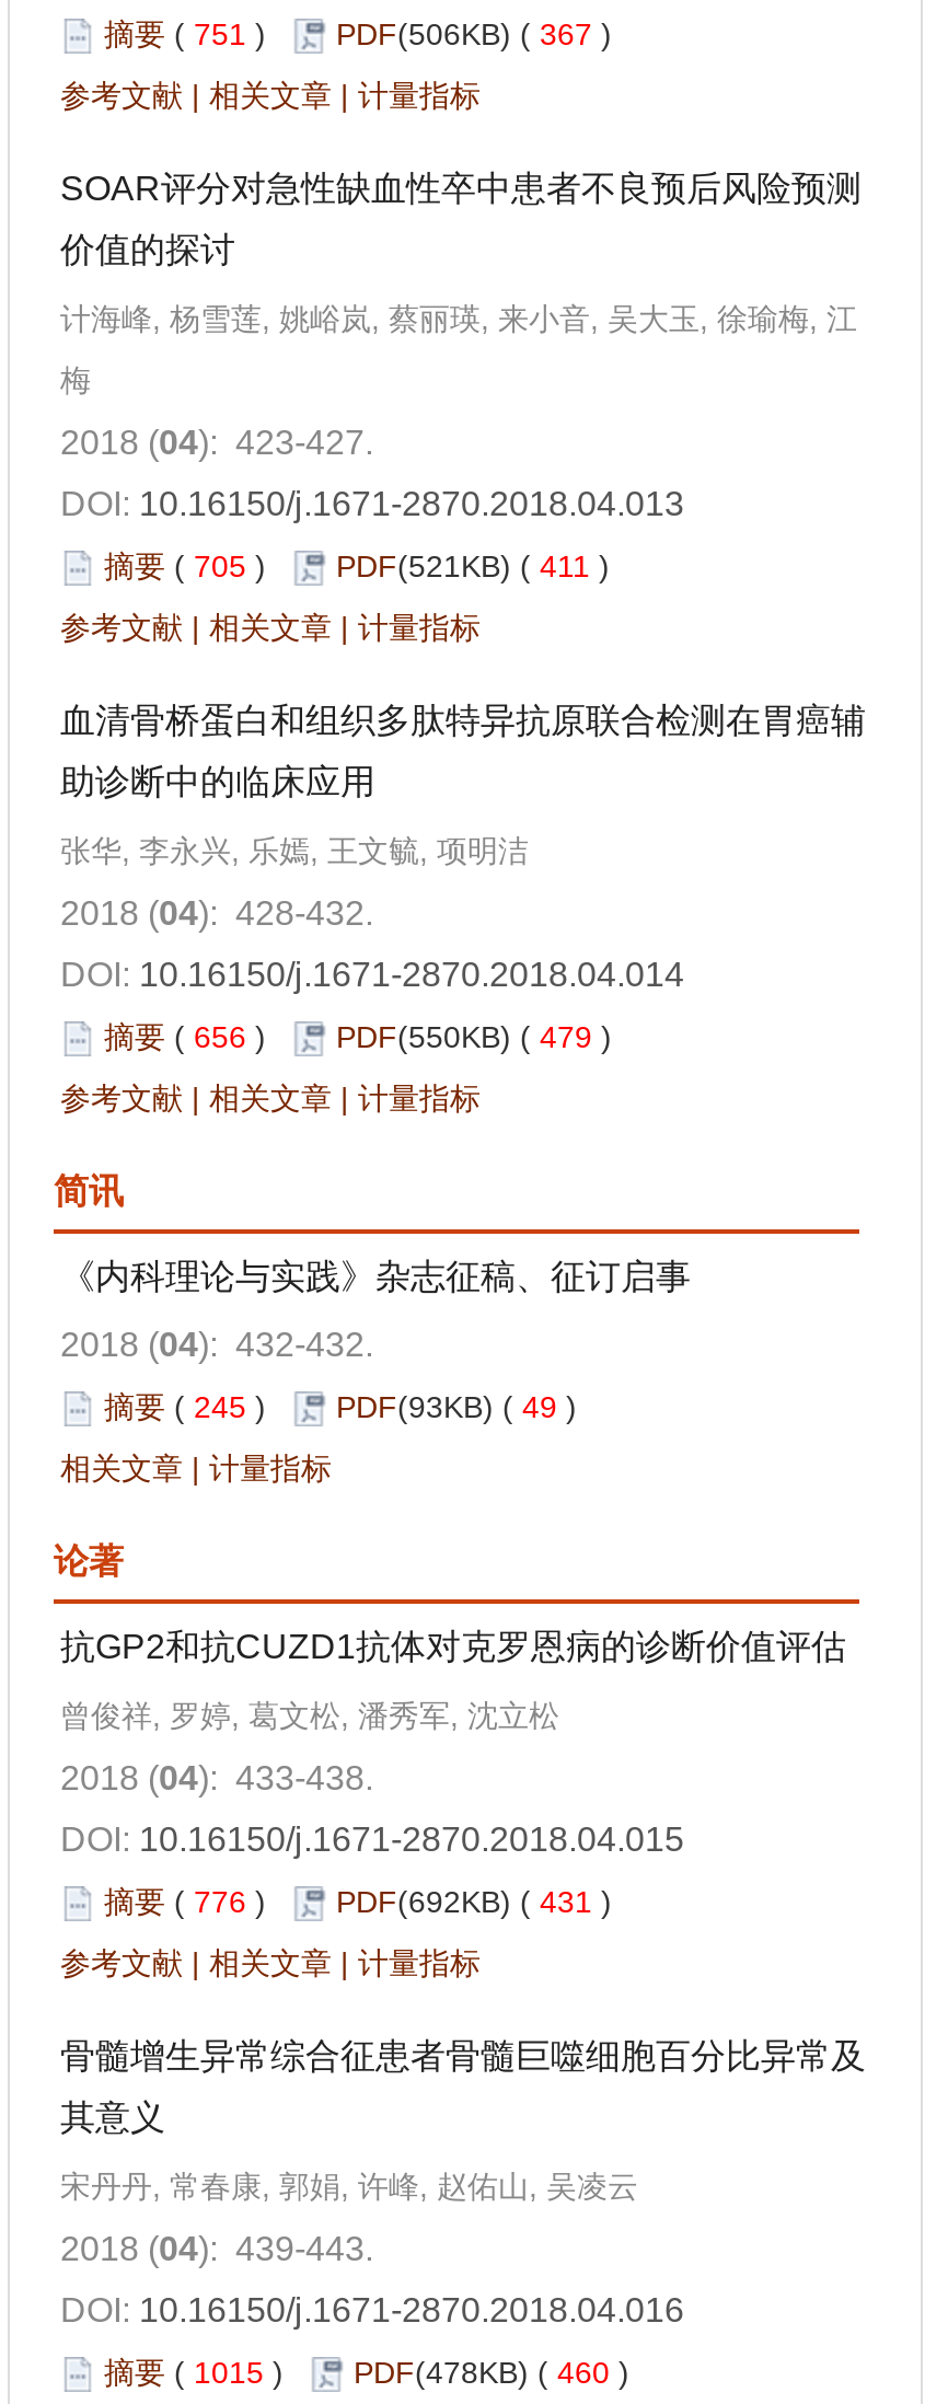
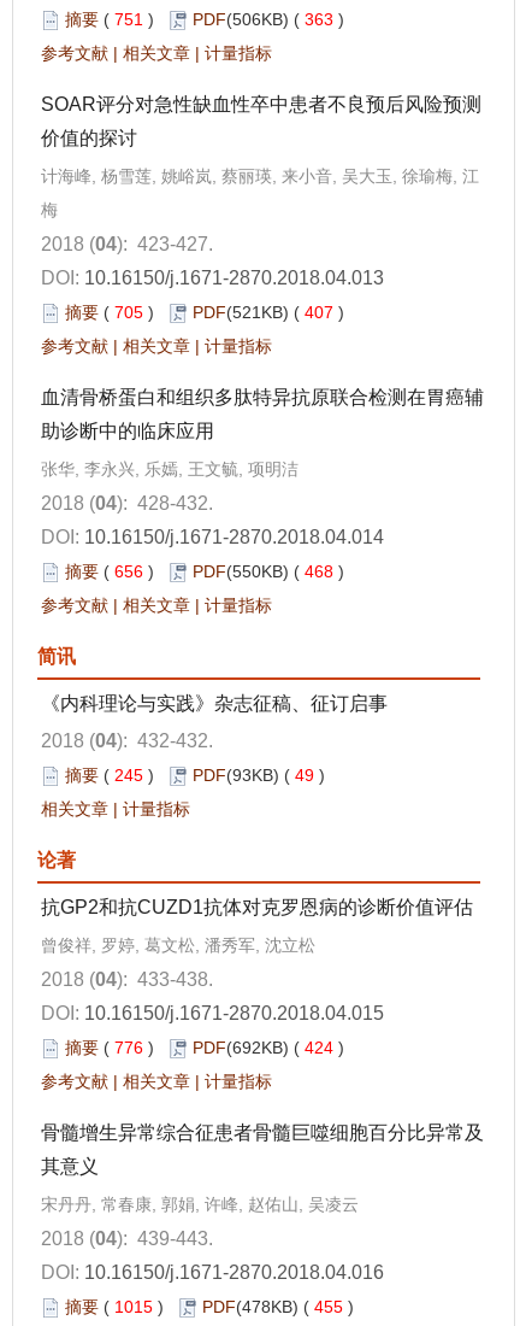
[104,16,629,51] 摘要(751) PDF(506KB) (367) -> [65,9,354,29] 摘要(751) PDF(506KB) (363)
[104,548,627,583] 摘要(705) PDF(521KB) (411) -> [65,302,354,322] 摘要(705) PDF(521KB) (407)
[104,1019,629,1054] 摘要(656) PDF(550KB) (479) -> [65,562,354,581] 摘要(656) PDF(550KB) (468)
[104,1884,629,1919] 摘要(776) PDF(692KB) (431) -> [65,1038,354,1057] 摘要(776) PDF(692KB) (424)
[104,2354,647,2389] 摘要(1015) PDF(478KB) (460) -> [65,1297,364,1316] 摘要(1015) PDF(478KB) (455)

